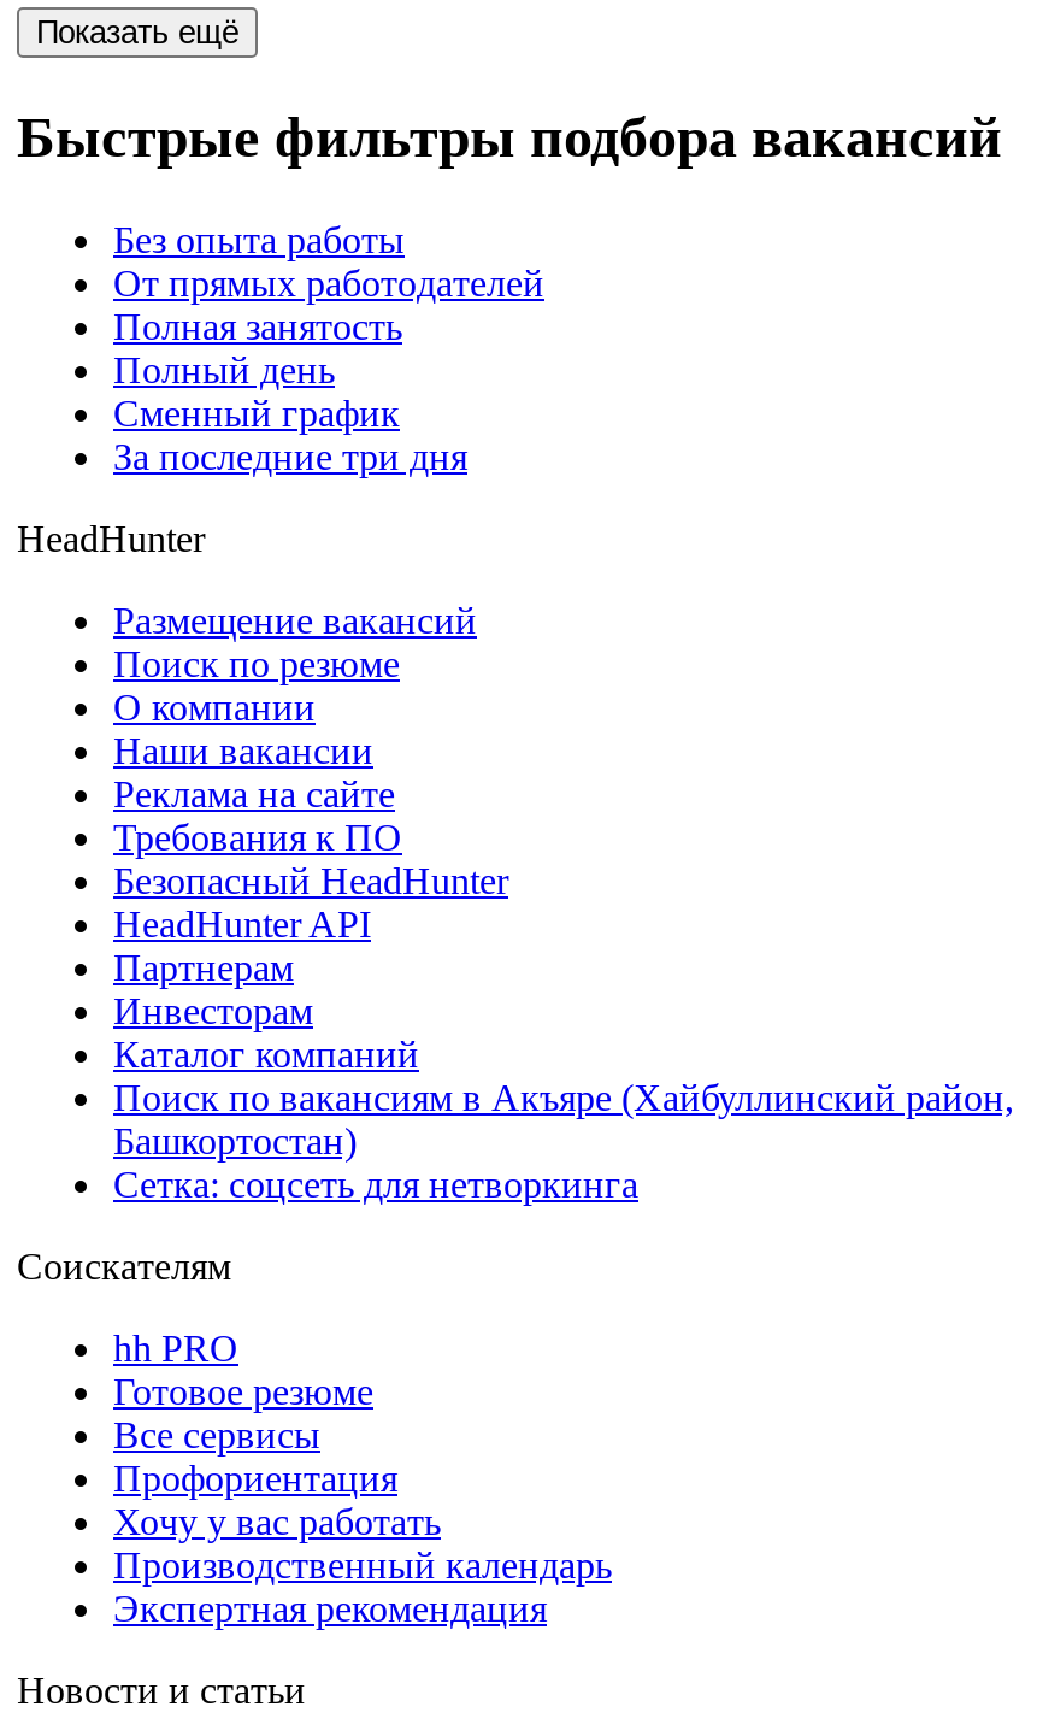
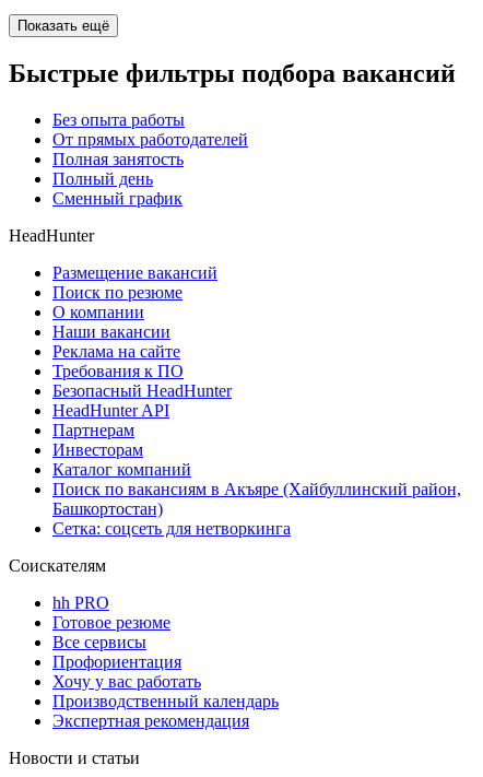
[113,436,467,477] За последние три дня -> none

